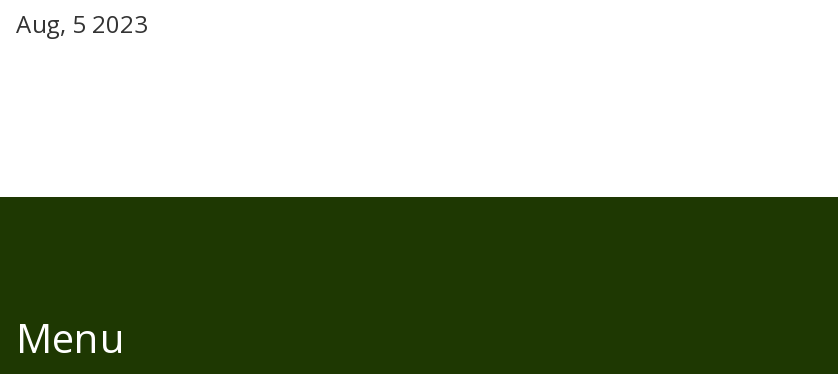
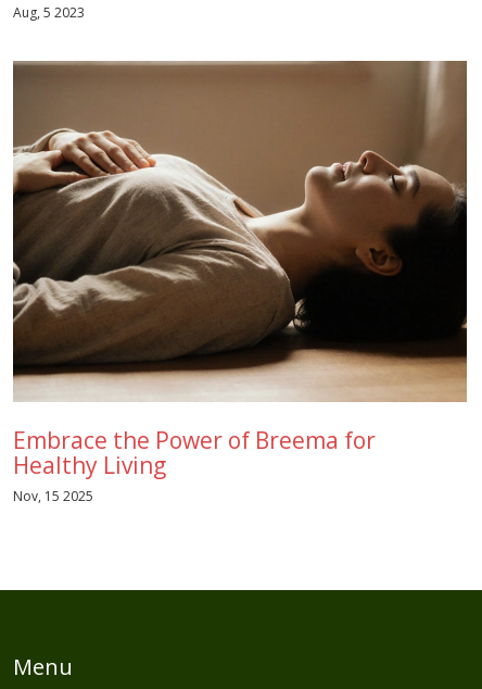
none -> [12,60,468,505] [image] | Embrace the Power of Breema for | Healthy Living | Nov, 15 2025

